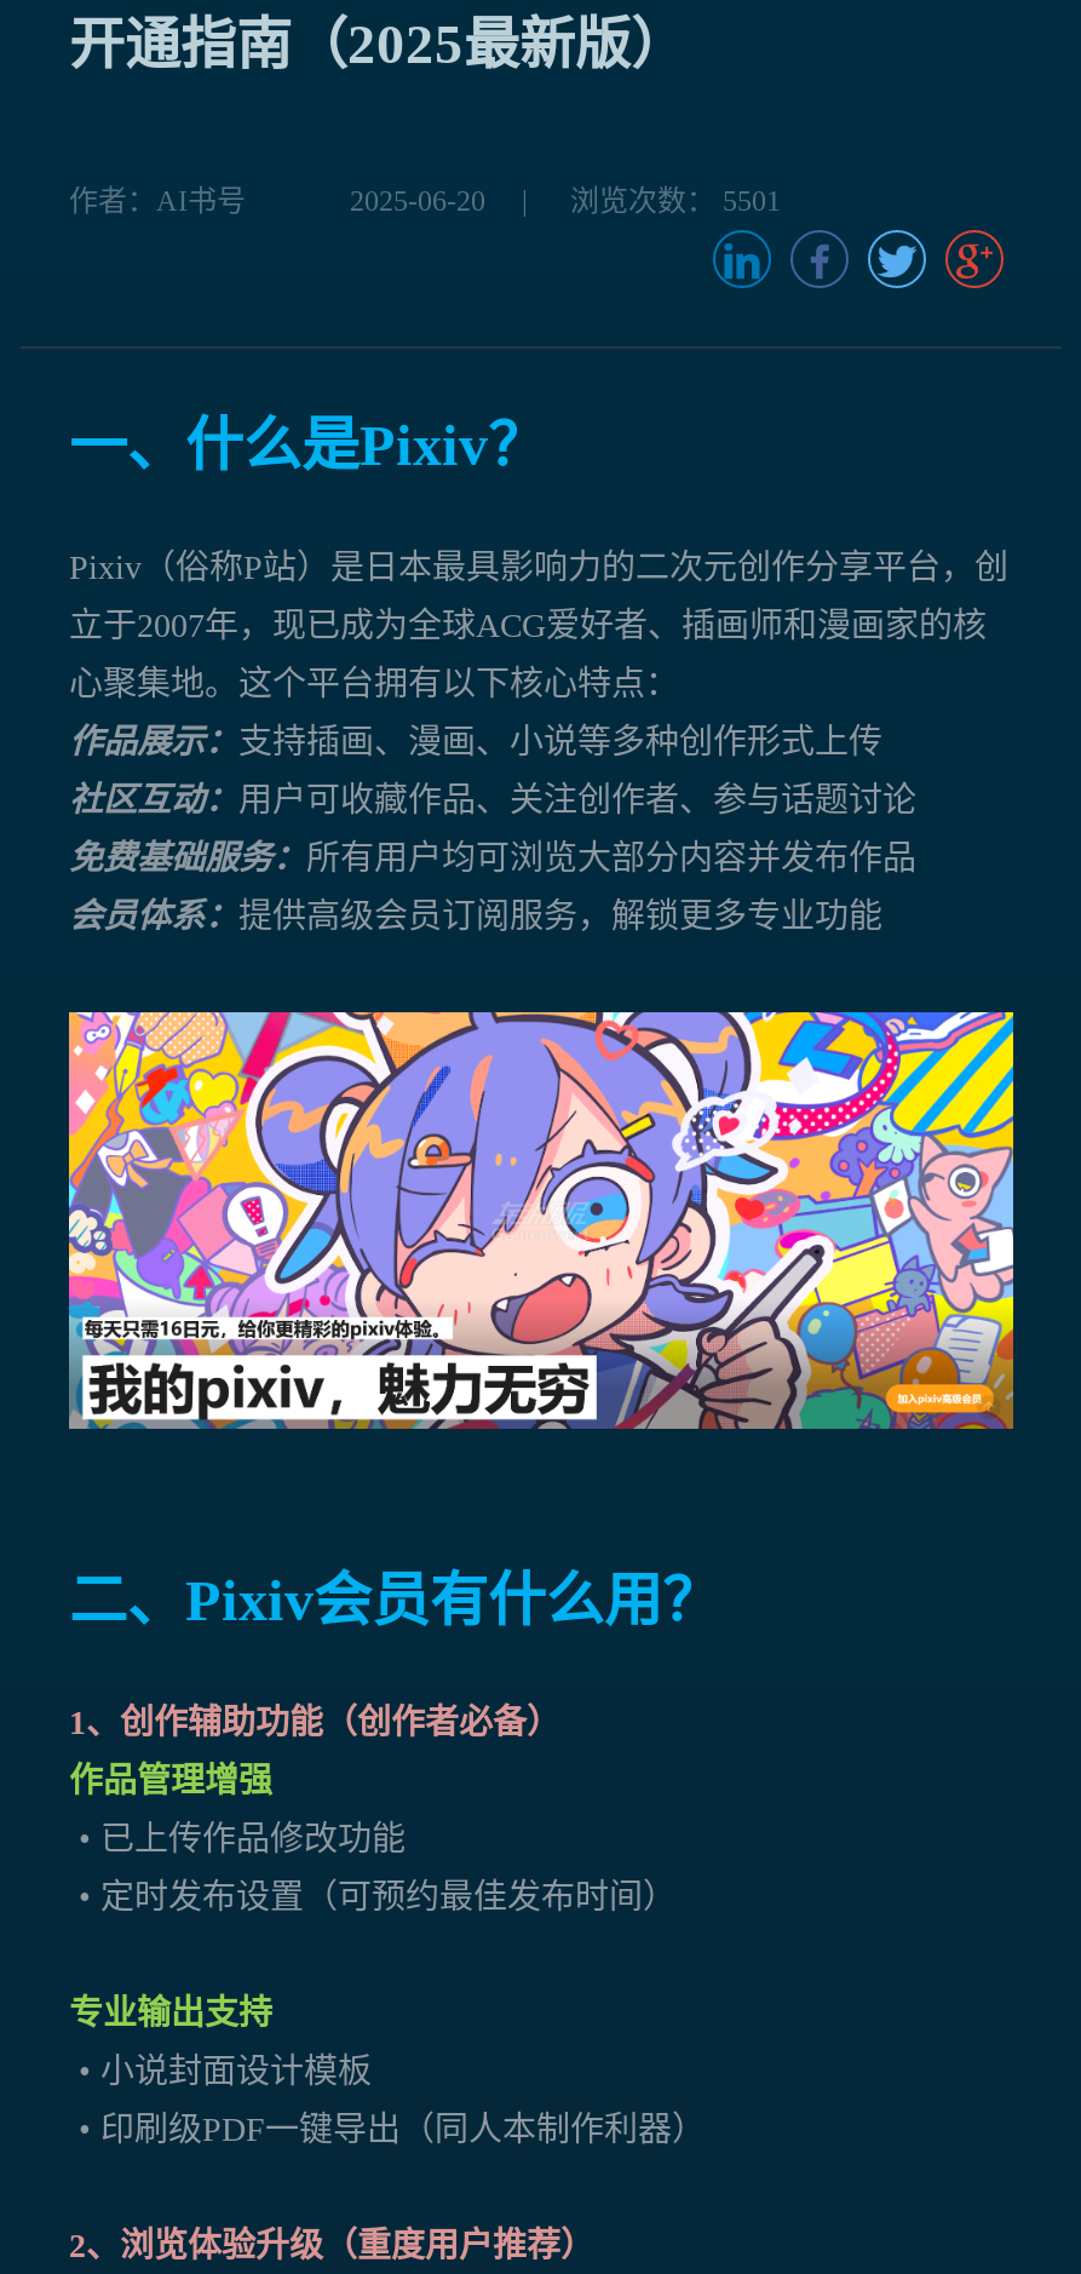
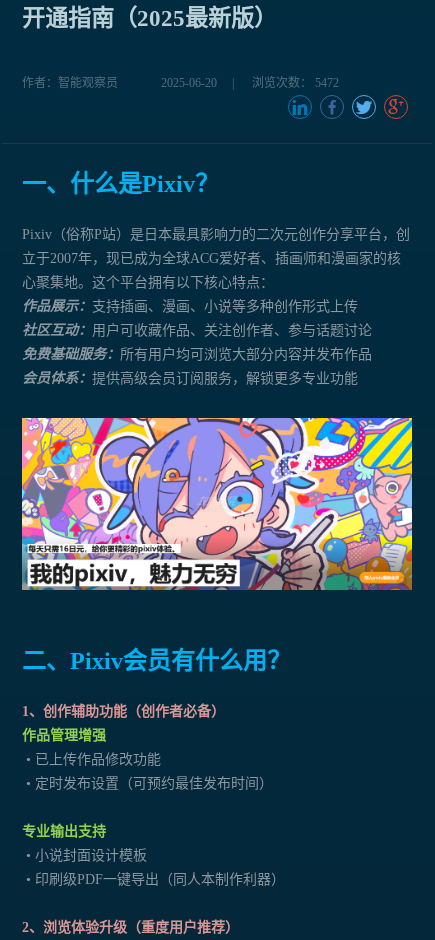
[69,184,246,218] 作者：AI书号 -> [22,76,118,90] 作者：智能观察员
[570,184,781,218] 浏览次数： 5501 -> [252,76,339,90] 浏览次数： 5472

